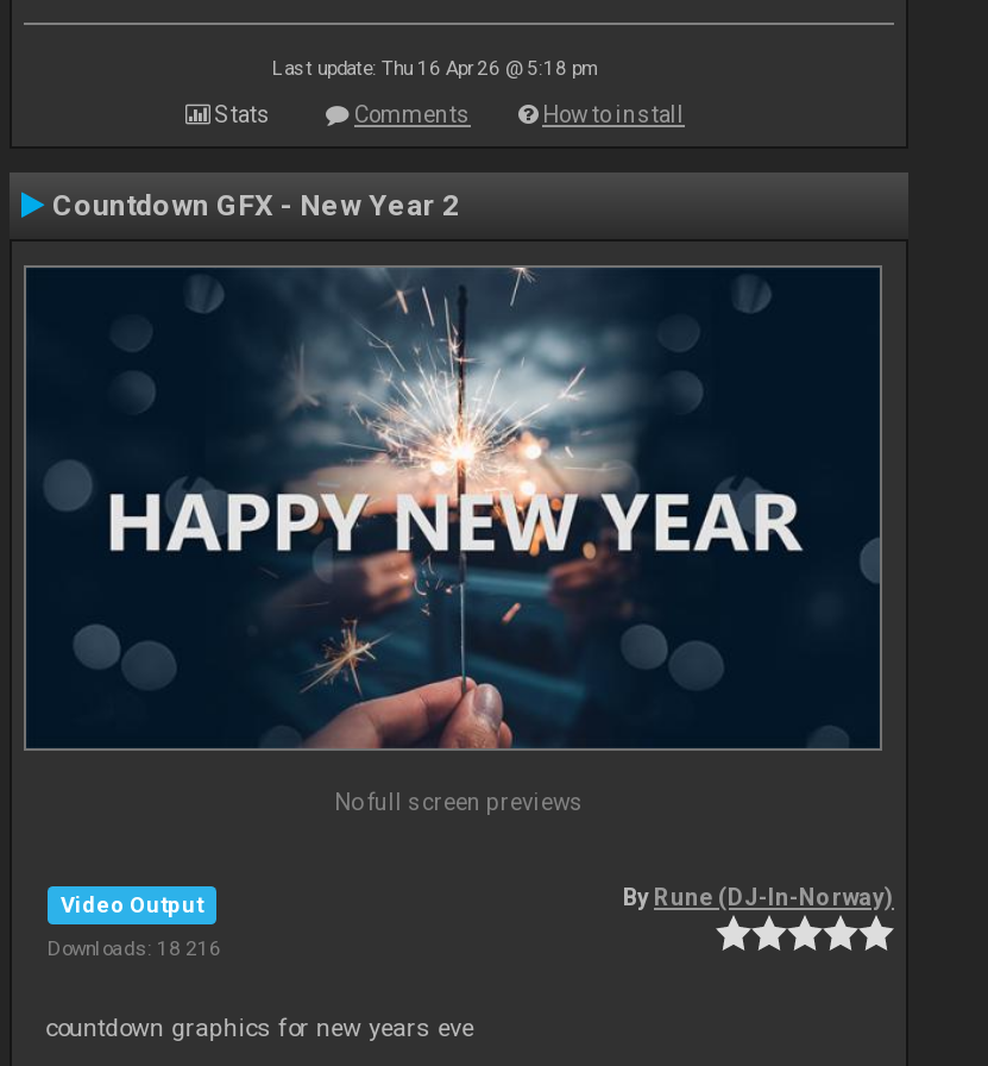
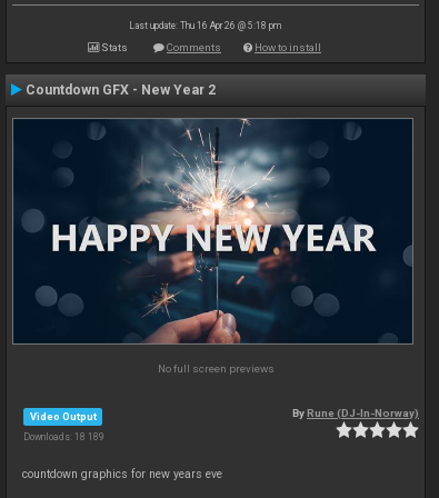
[48,936,221,959] Downloads: 18 216 -> [23,431,104,442] Downloads: 18 189

